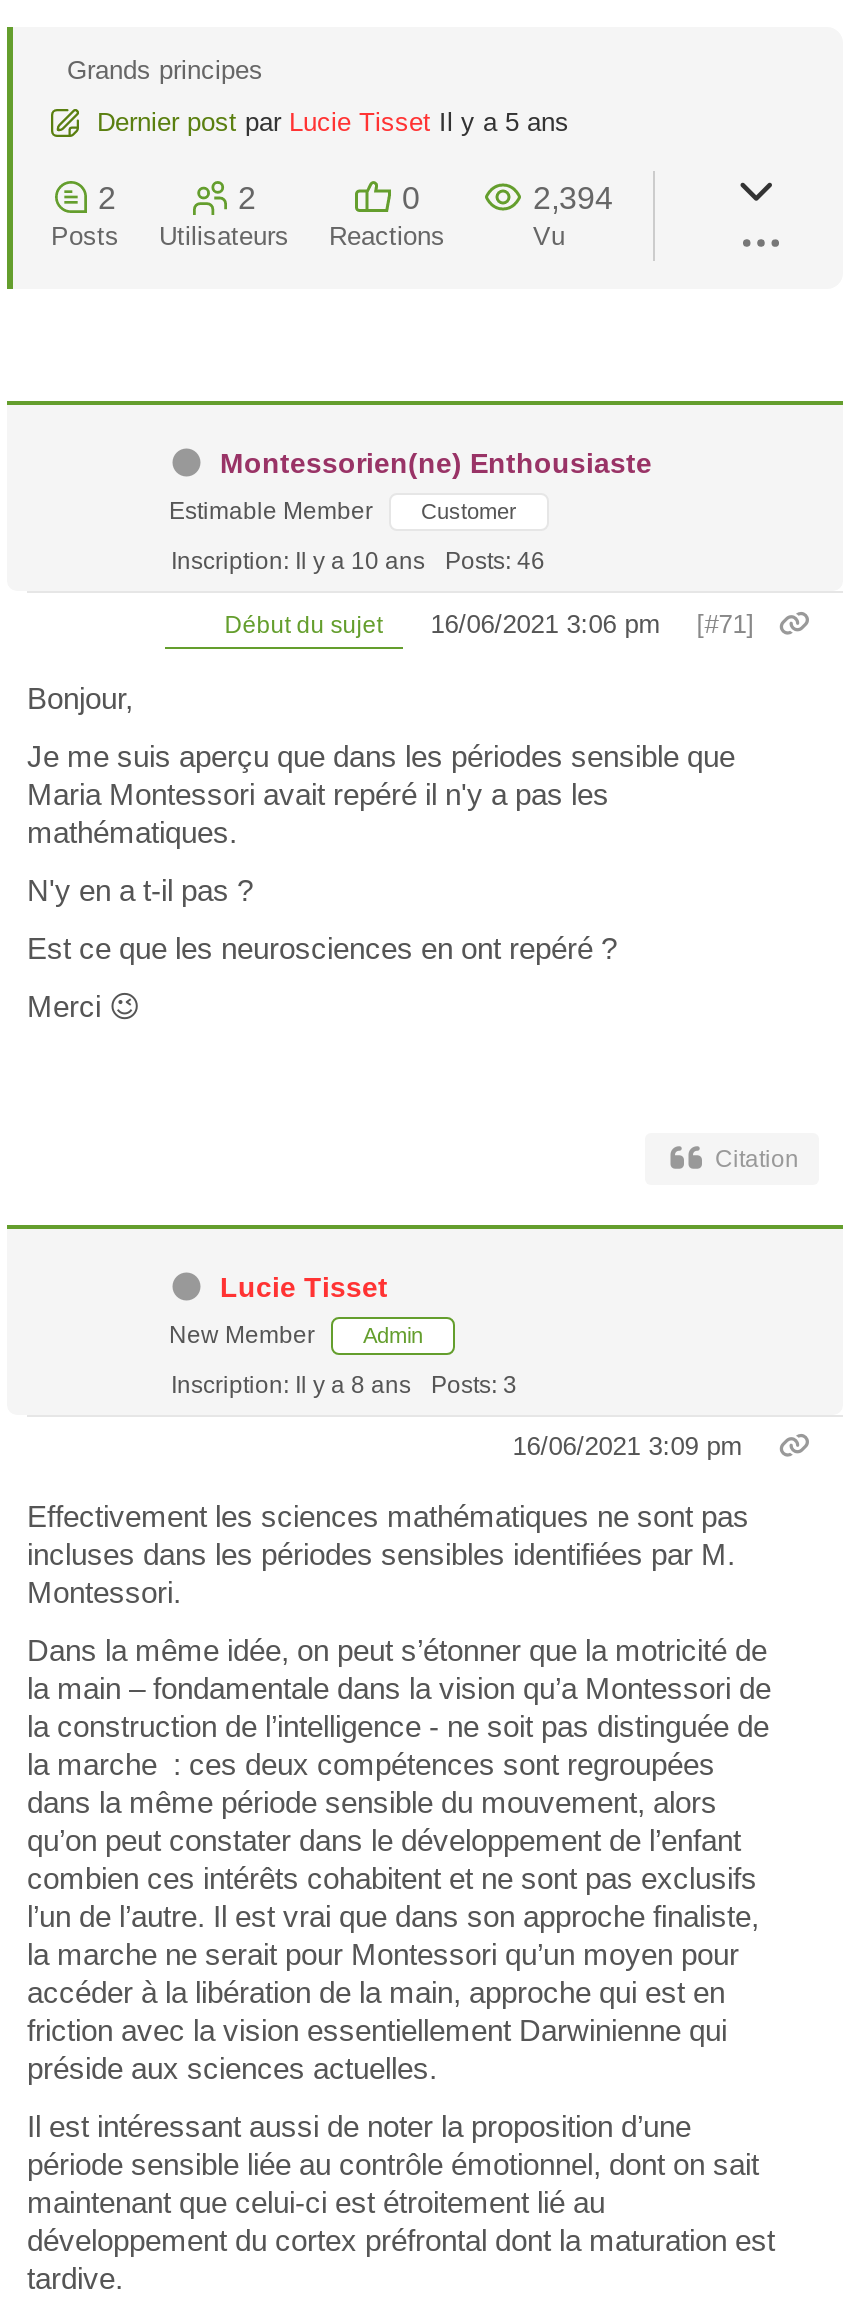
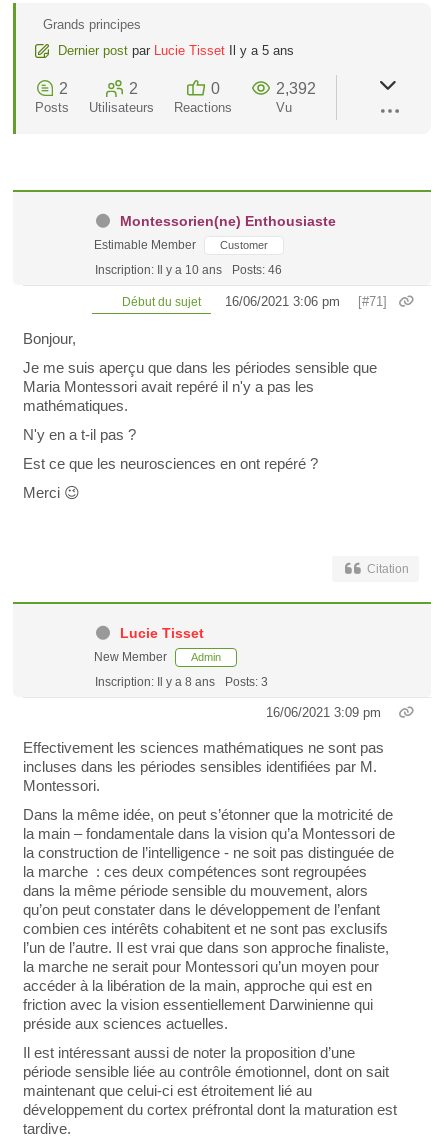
[533,180,613,214] 2,394 -> [276,79,316,96] 2,392

